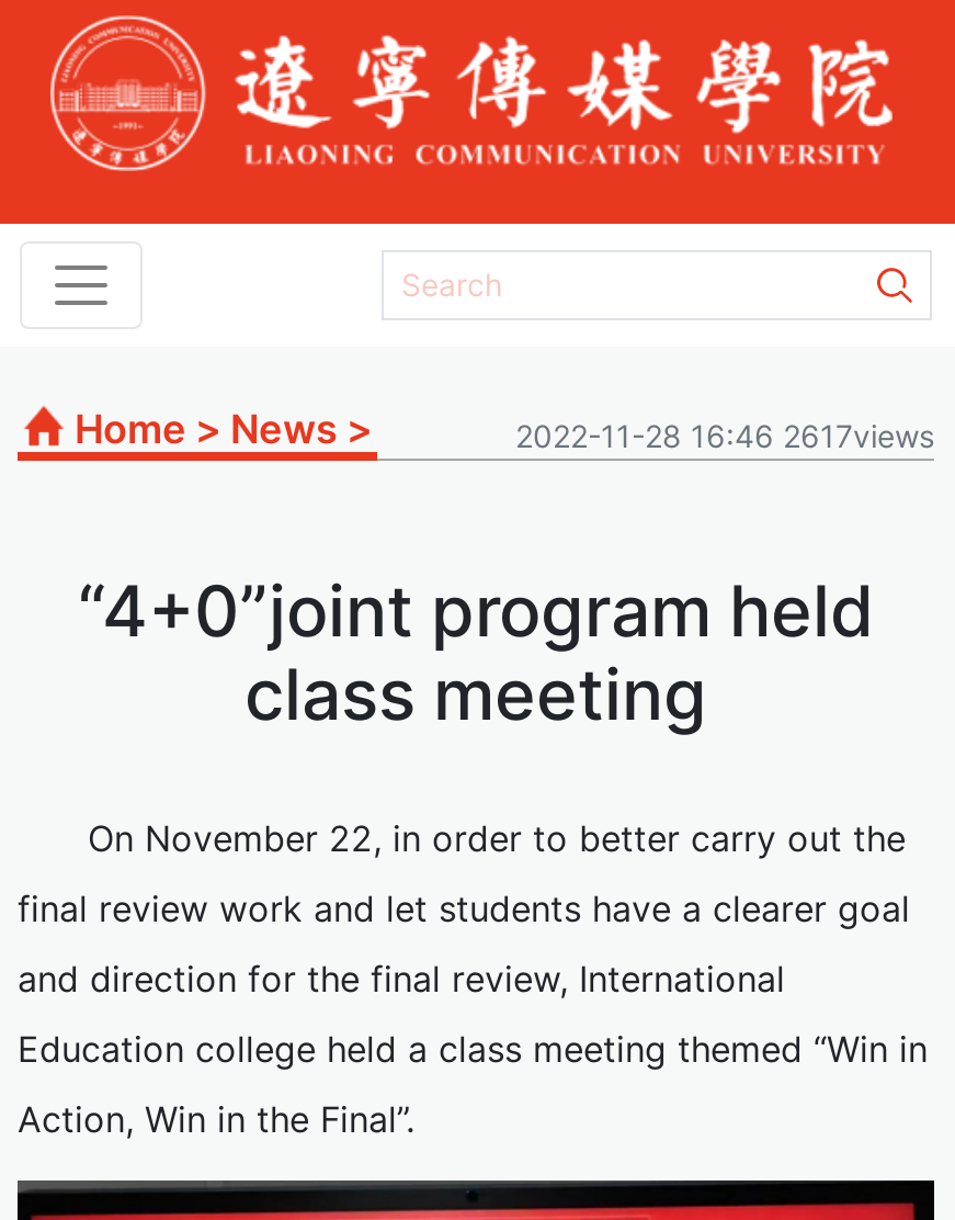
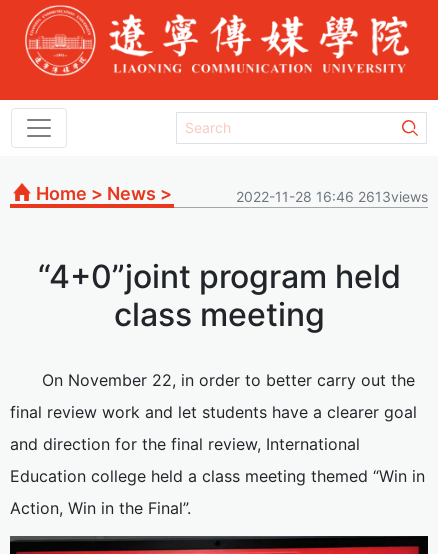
[515,416,934,454] 2022-11-28 16:46 2617views -> [236,188,428,205] 2022-11-28 16:46 2613views

